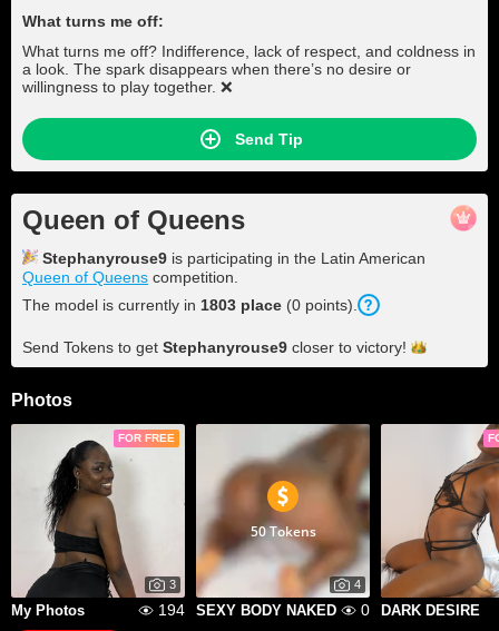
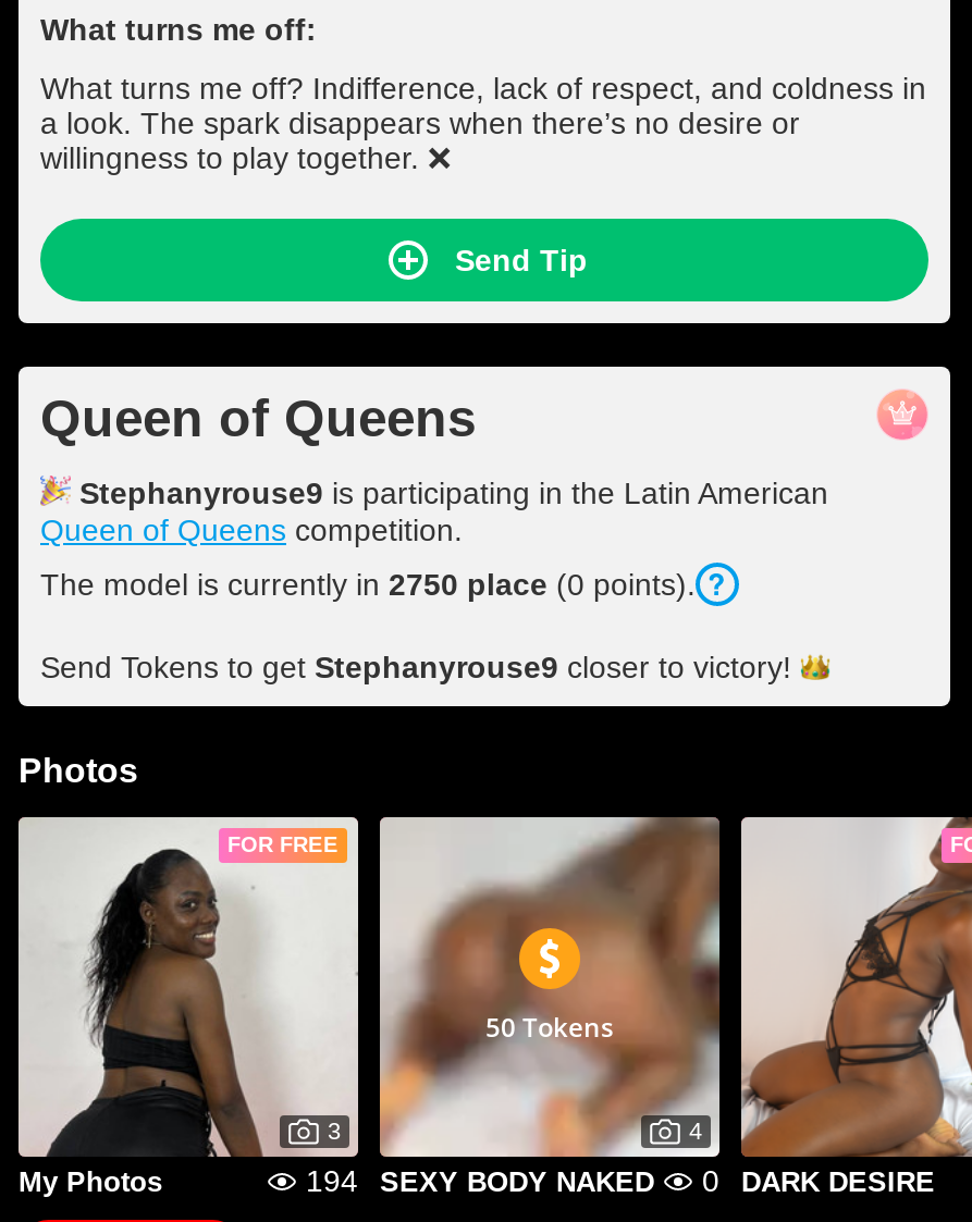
[22,296,358,314] The model is currently in 1803 place (0 points). -> [40,567,696,602] The model is currently in 2750 place (0 points).

